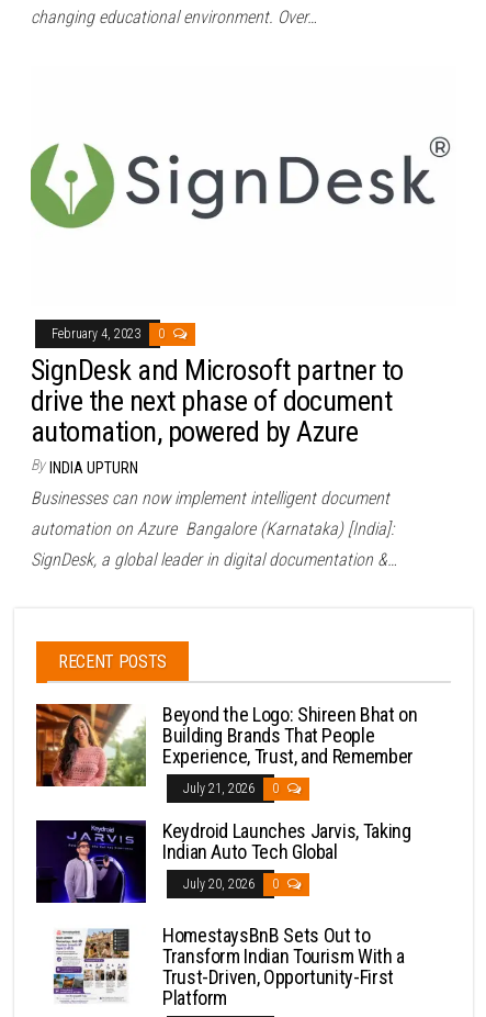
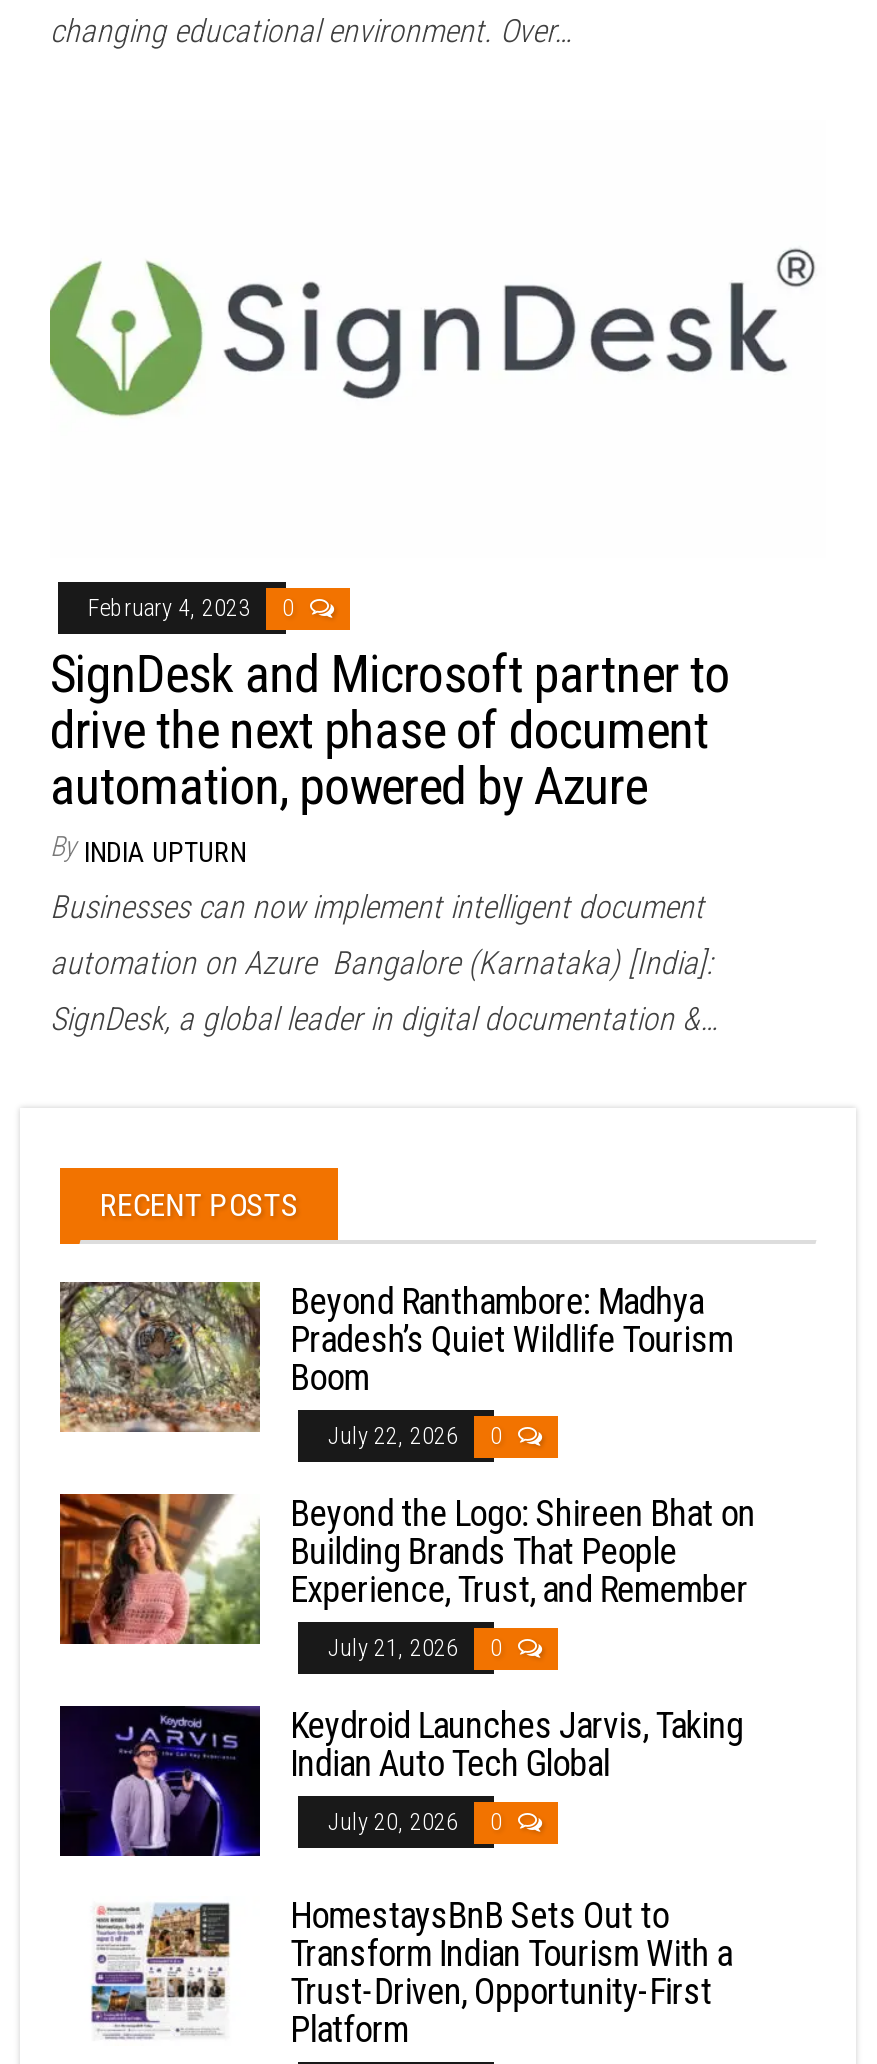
none -> [60,1279,733,1449] [image] | Beyond Ranthambore: Madhya | Pradesh’s Quiet Wildlife Tourism | Boom | July 22, 2026 | 0

